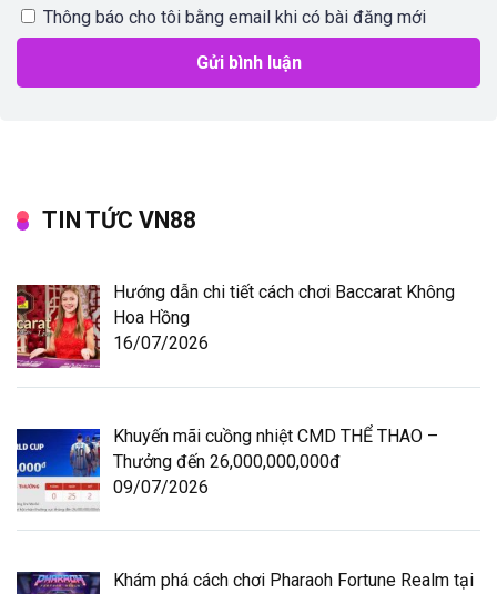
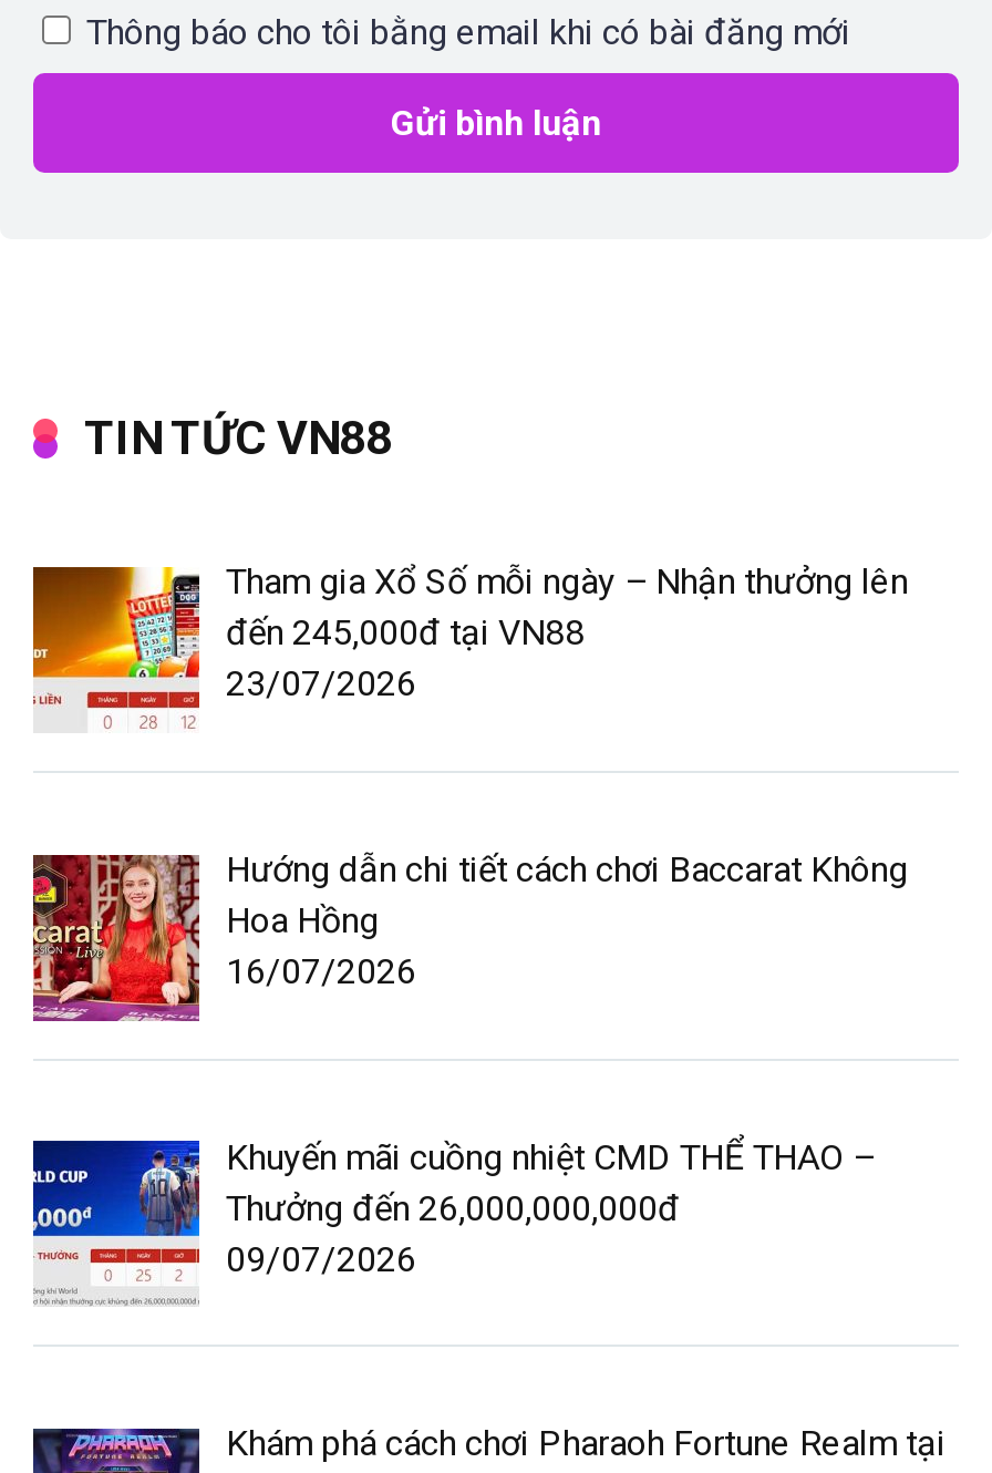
none -> [31,560,908,733] [image] | Tham gia Xổ Số mỗi ngày – Nhận thưởng lên | đến 245,000đ tại VN88 | 23/07/2026

